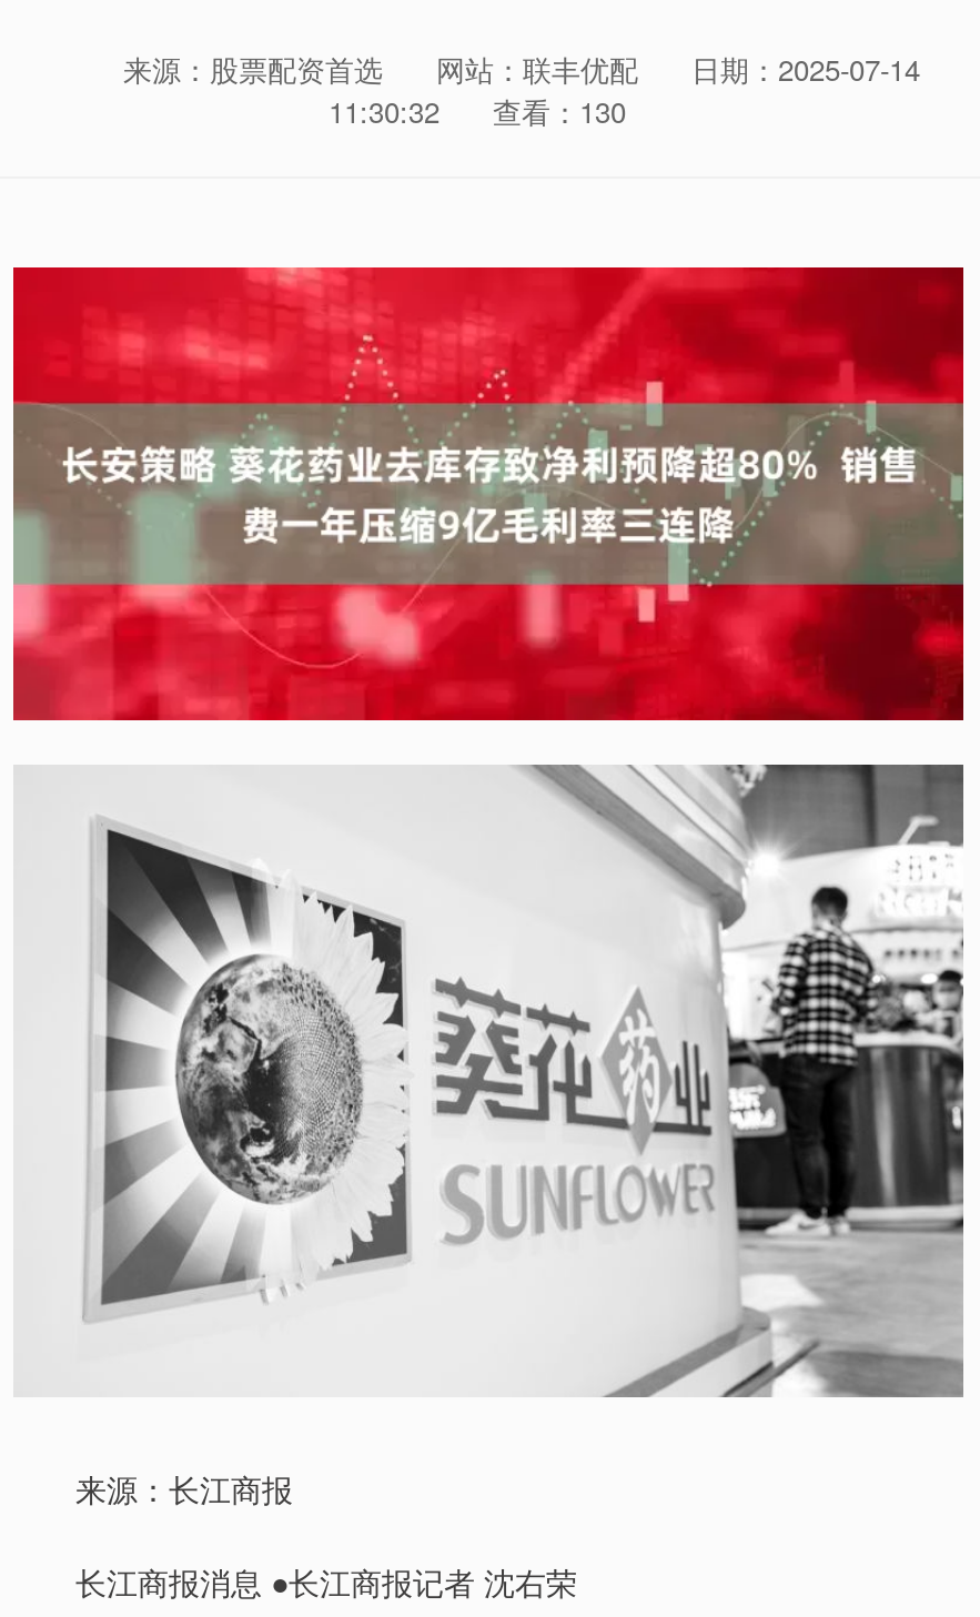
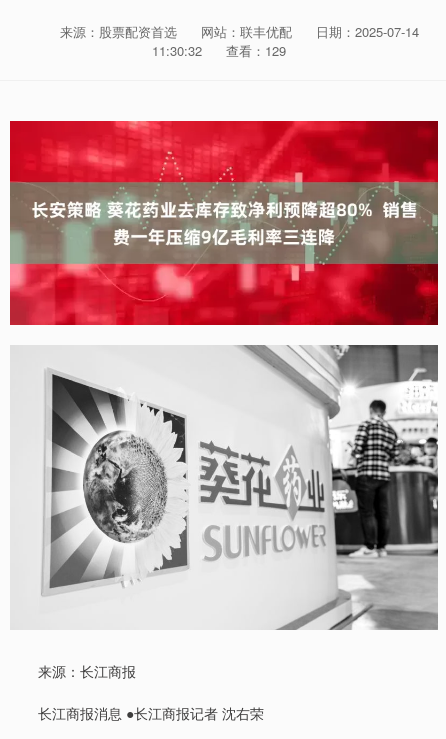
[329,90,626,132] 11:30:32 查看：130 -> [152,41,286,60] 11:30:32 查看：129

